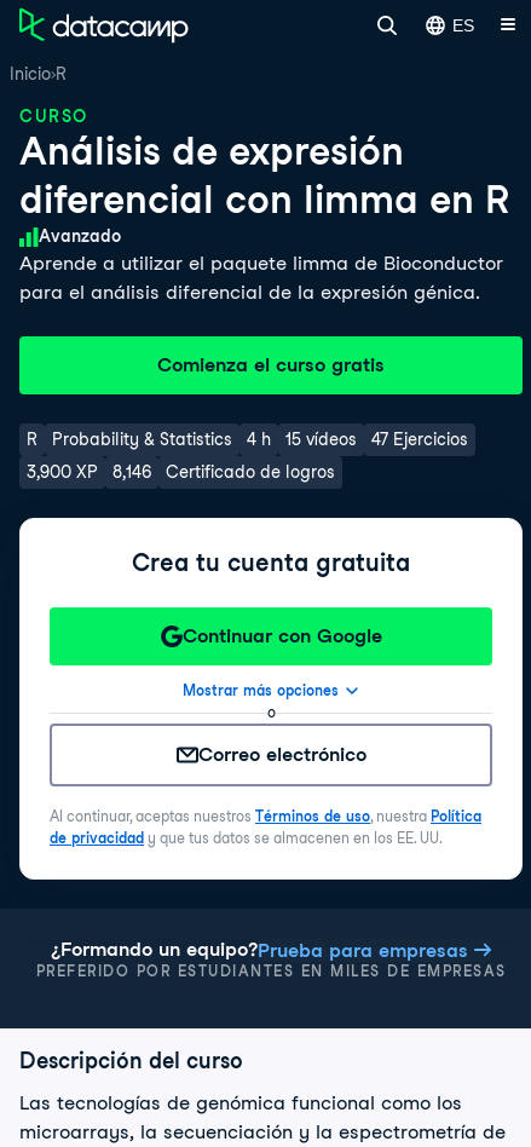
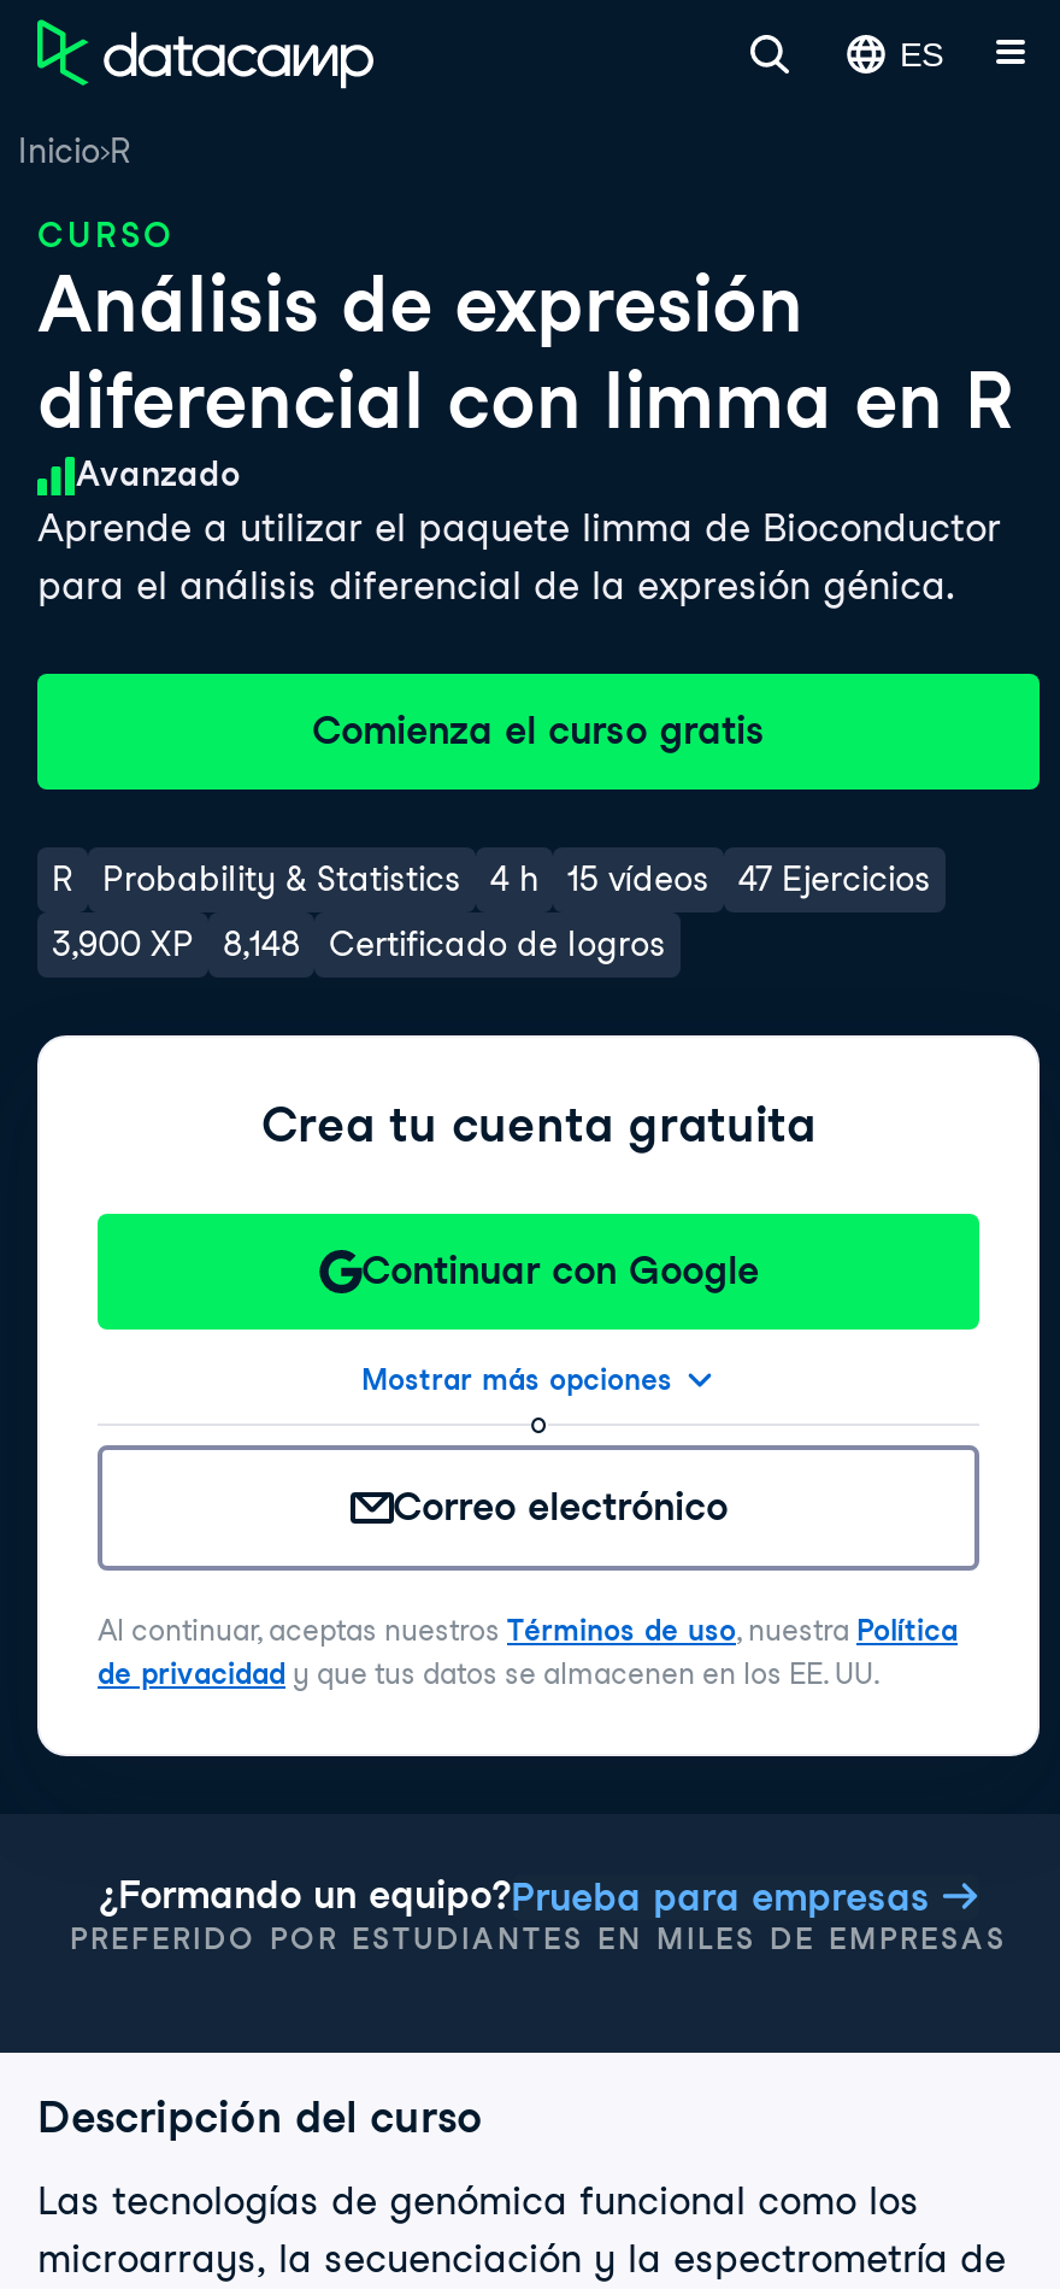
[27,462,335,482] 3,900 XP 8,146 Certificado de logros -> [52,925,666,963] 3,900 XP 8,148 Certificado de logros

